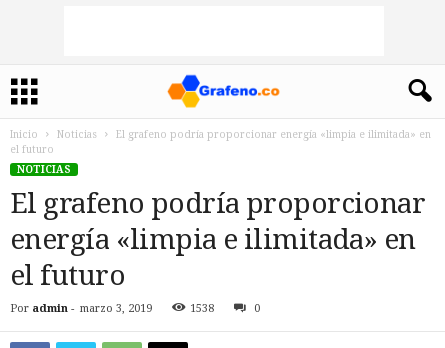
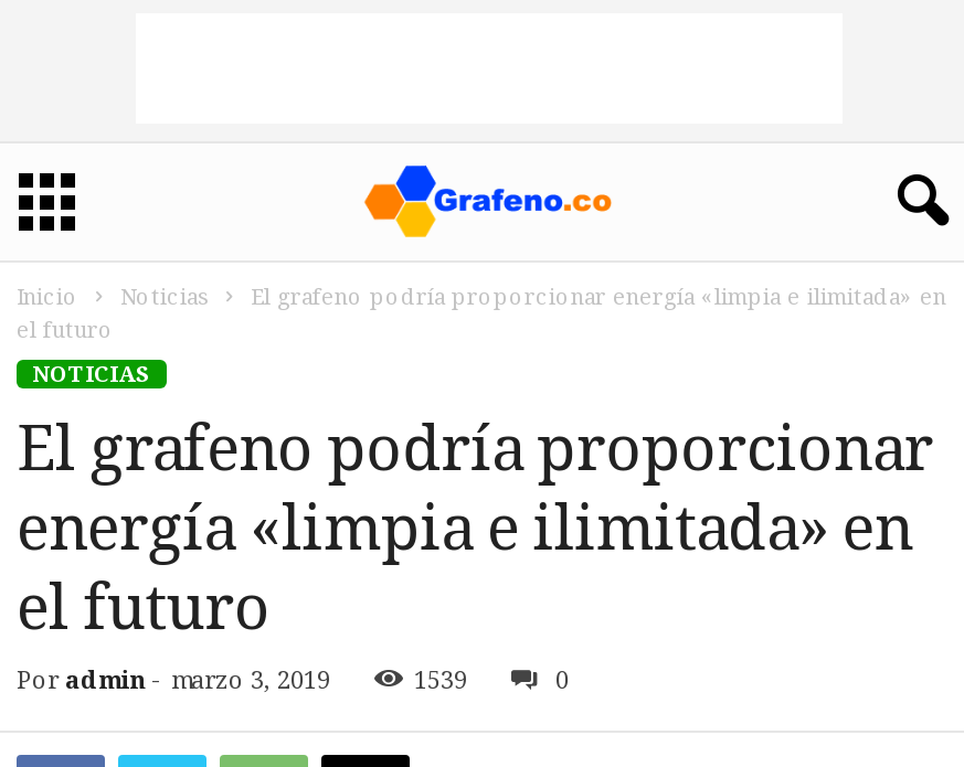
[190,302,214,315] 1538 -> [414,667,467,695] 1539

